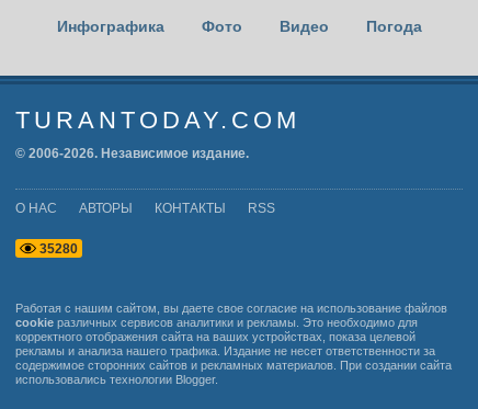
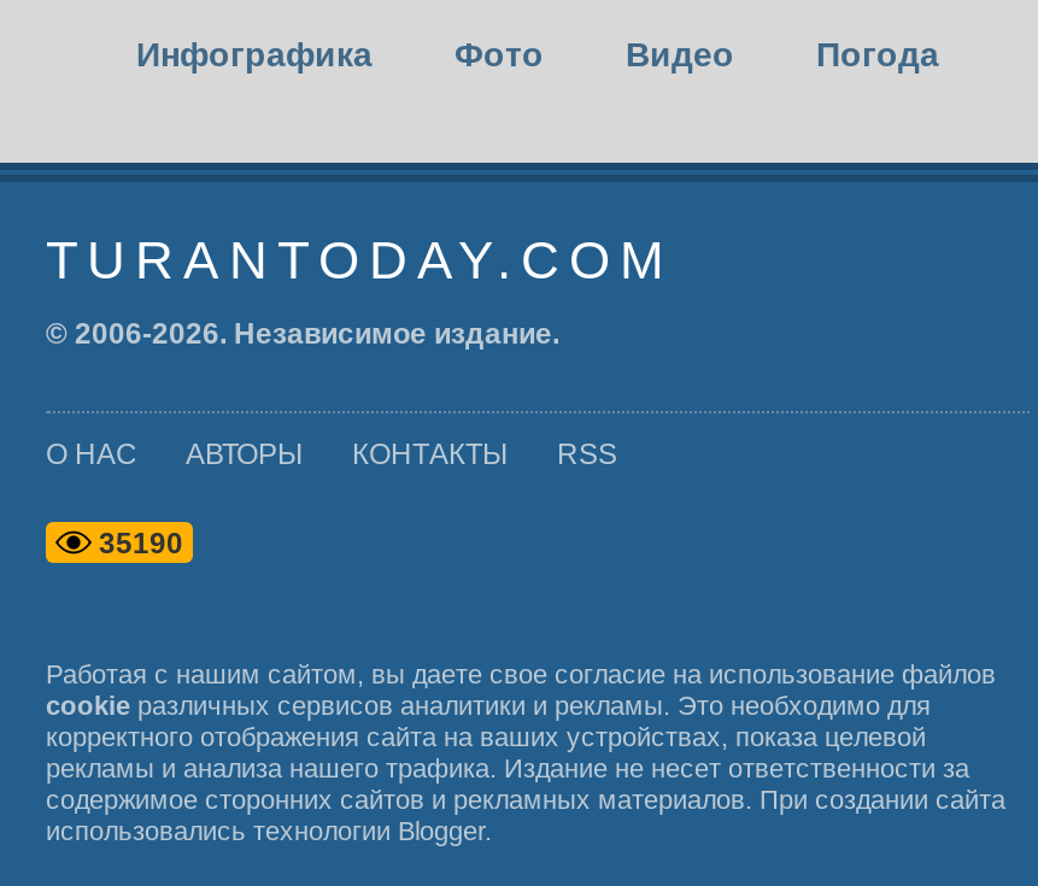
[39,241,78,256] 35280 -> [99,526,183,560] 35190

